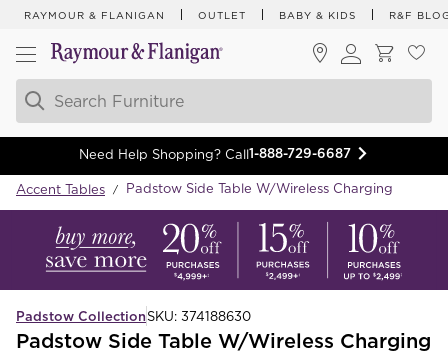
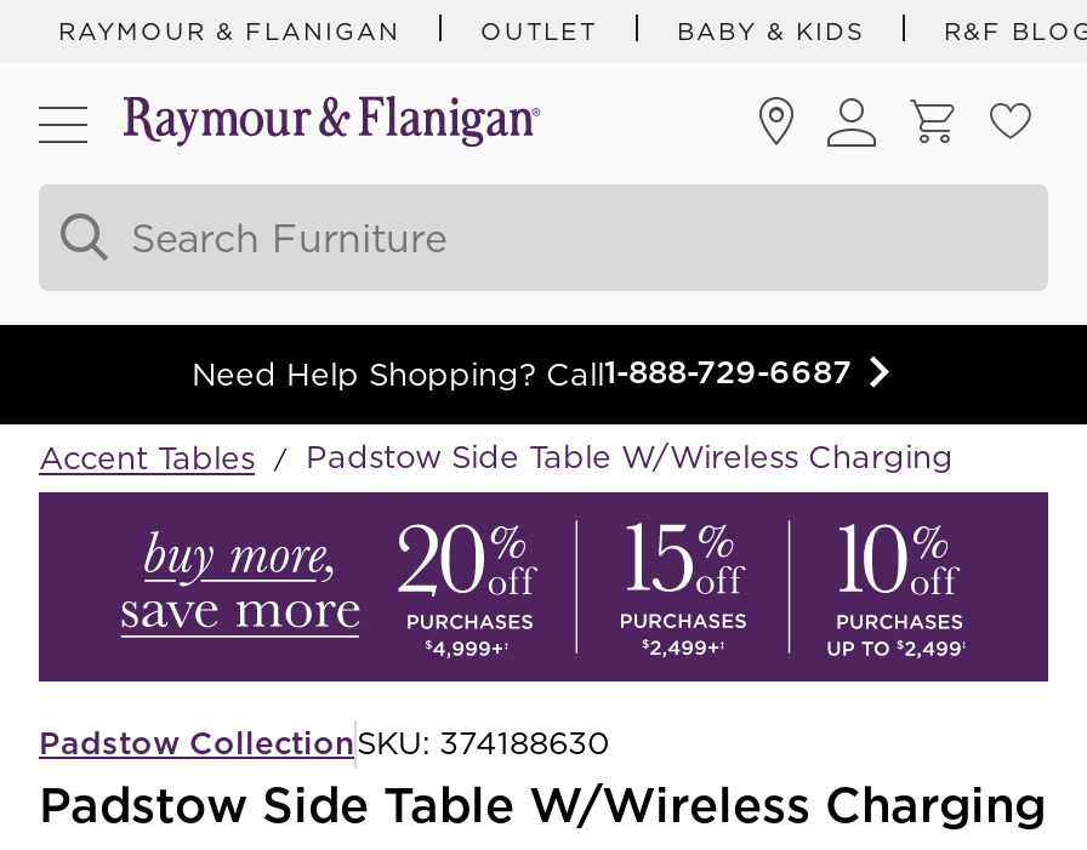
[3,203,445,291] [image] -> [7,490,1080,681] [image]

